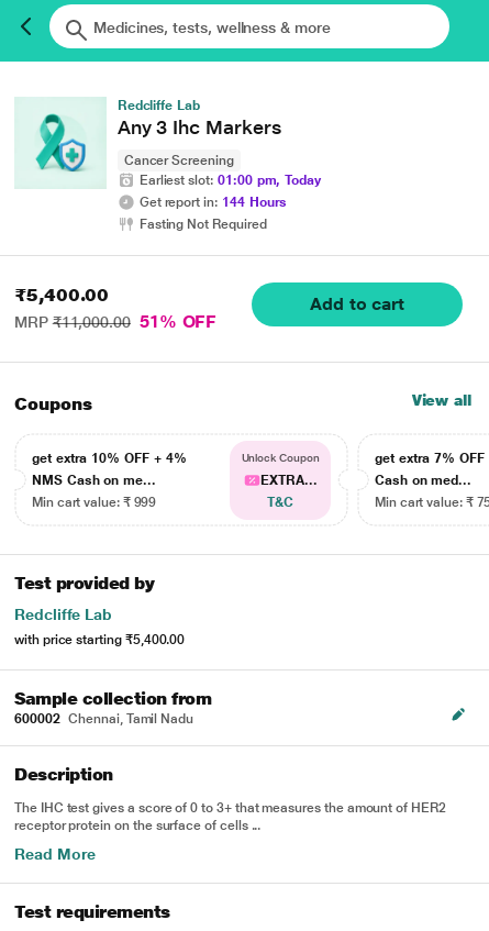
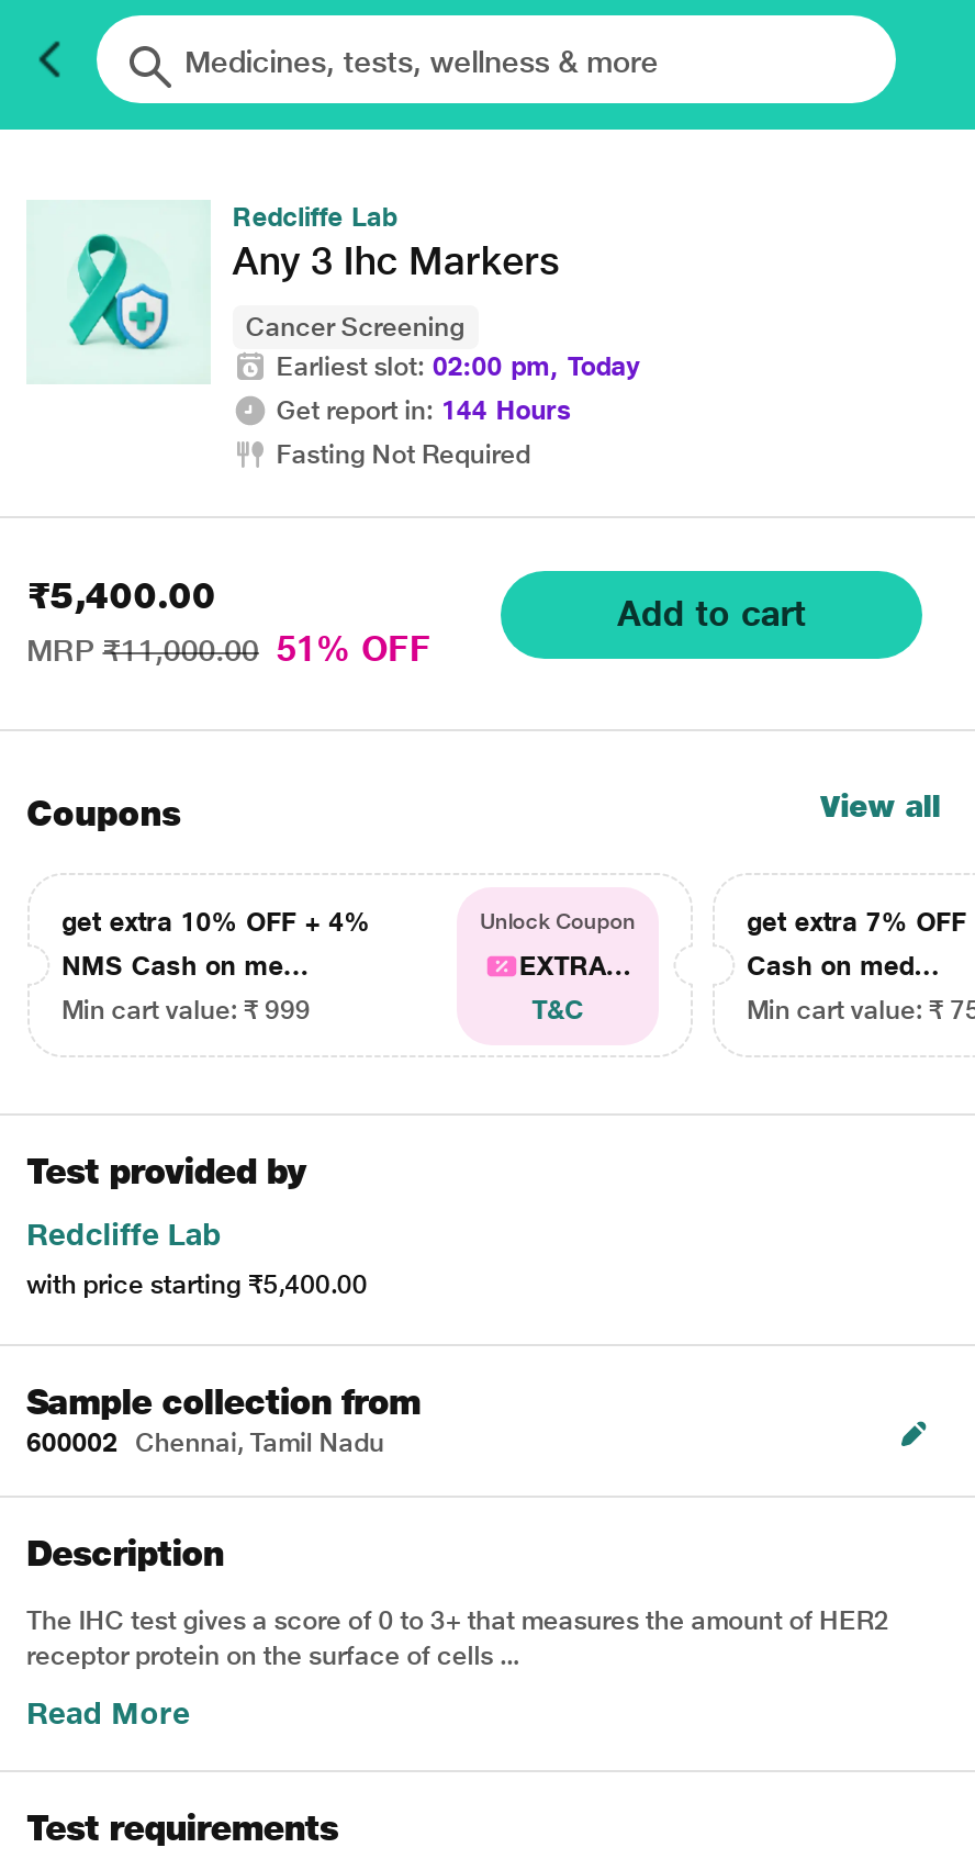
[139,173,321,188] Earliest slot: 01:00 pm, Today -> [276,351,639,382] Earliest slot: 02:00 pm, Today

